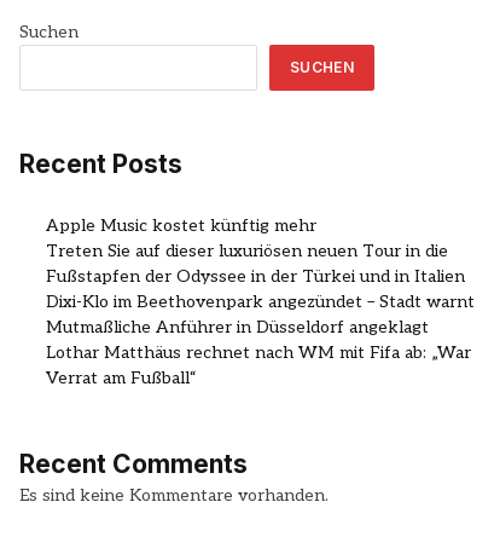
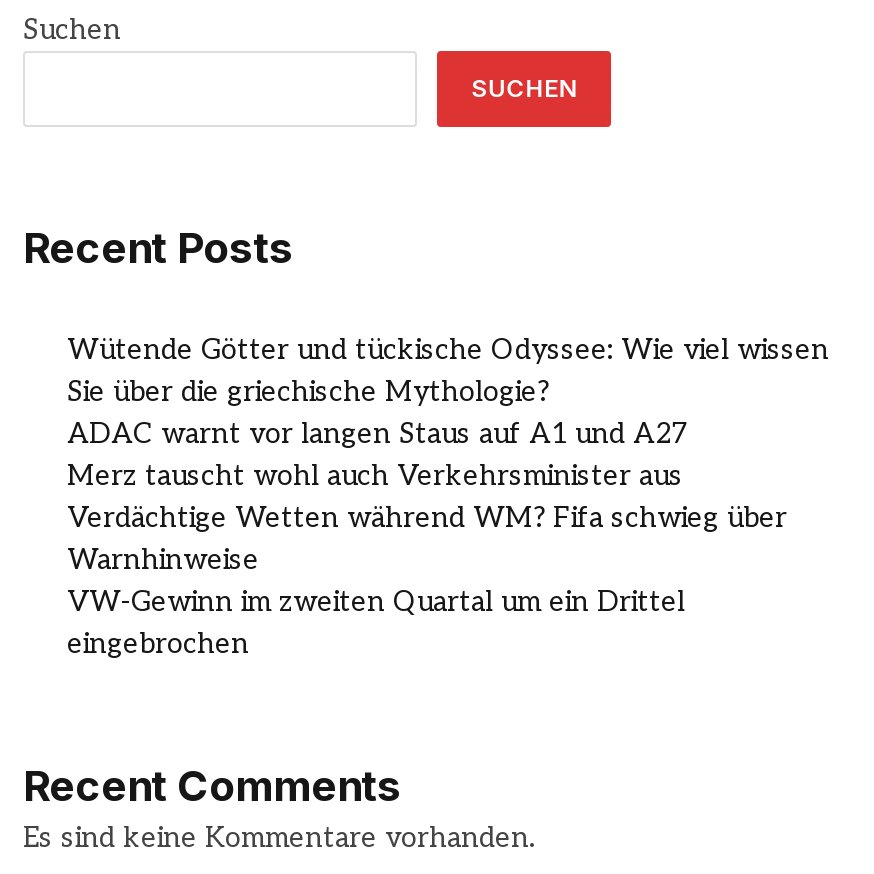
[46,215,475,388] Apple Music kostet künftig mehr | Treten Sie auf dieser luxuriösen neuen Tour in die | Fußstapfen der Odyssee in der Türkei und in Italien | Dixi-Klo im Beethovenpark angezündet – Stadt warnt | Mutmaßliche Anführer in Düsseldorf angeklagt | Lothar Matthäus rechnet nach WM mit Fifa ab: „War | Verrat am Fußball“ -> [67,334,829,662] Wütende Götter und tückische Odyssee: Wie viel wissen | Sie über die griechische Mythologie? | ADAC warnt vor langen Staus auf A1 und A27 | Merz tauscht wohl auch Verkehrsminister aus | Verdächtige Wetten während WM? Fifa schwieg über | Warnhinweise | VW-Gewinn im zweiten Quartal um ein Drittel | eingebrochen

